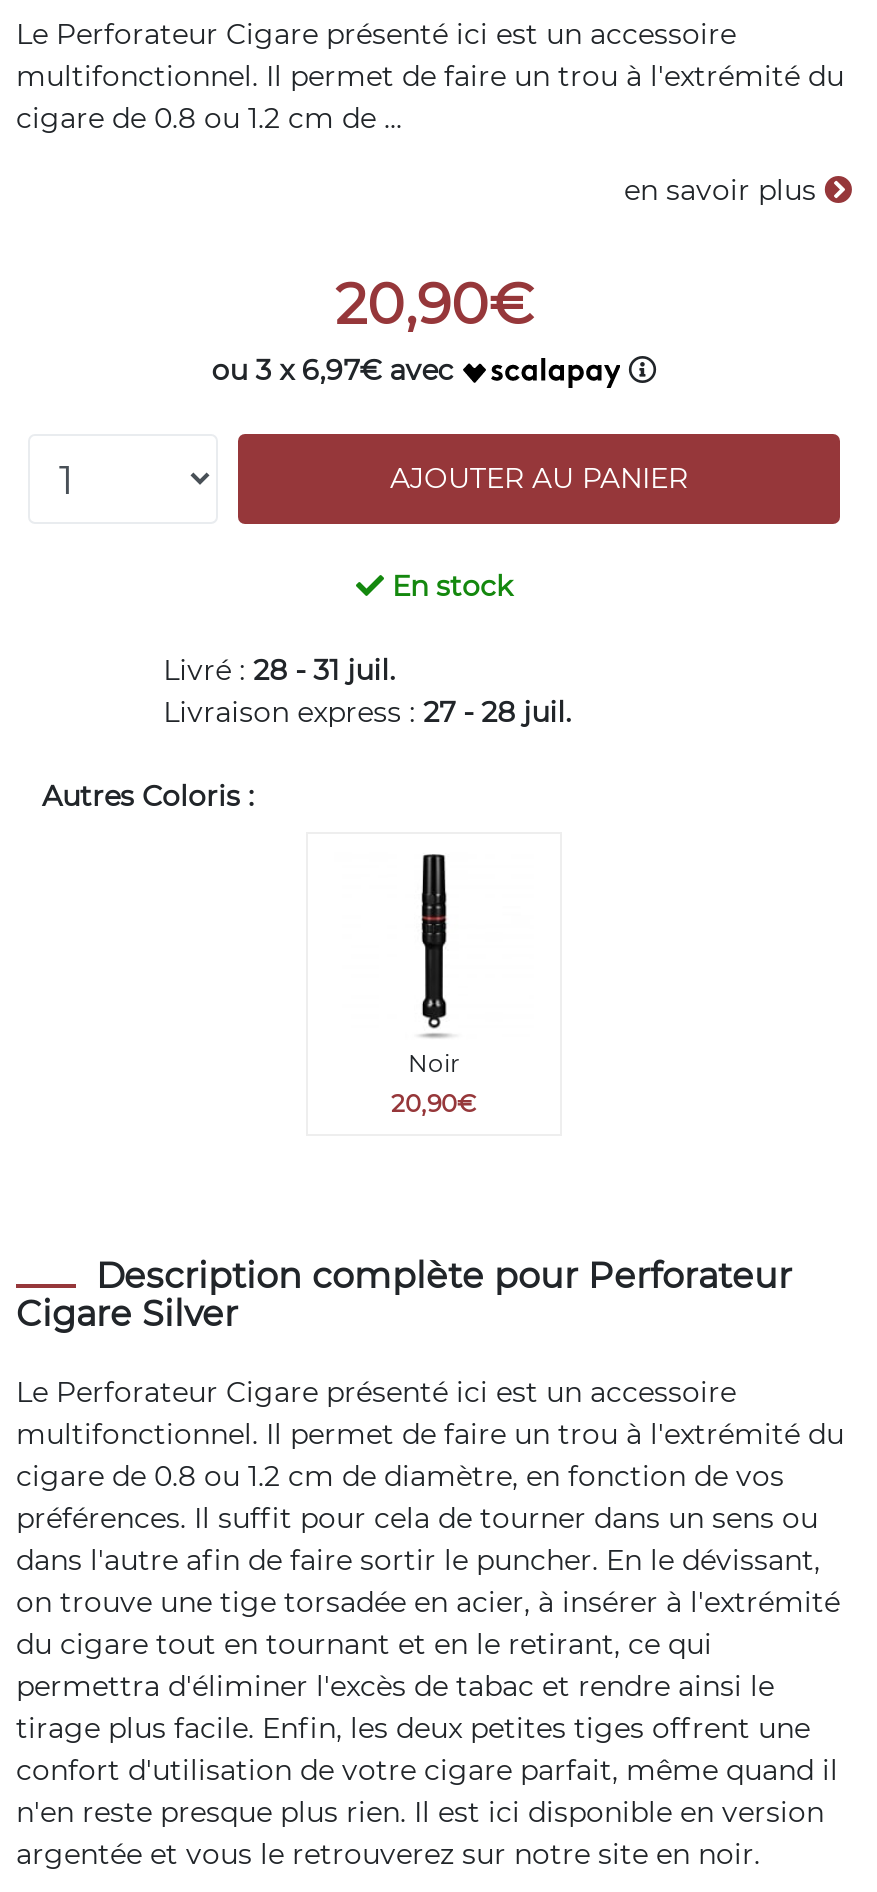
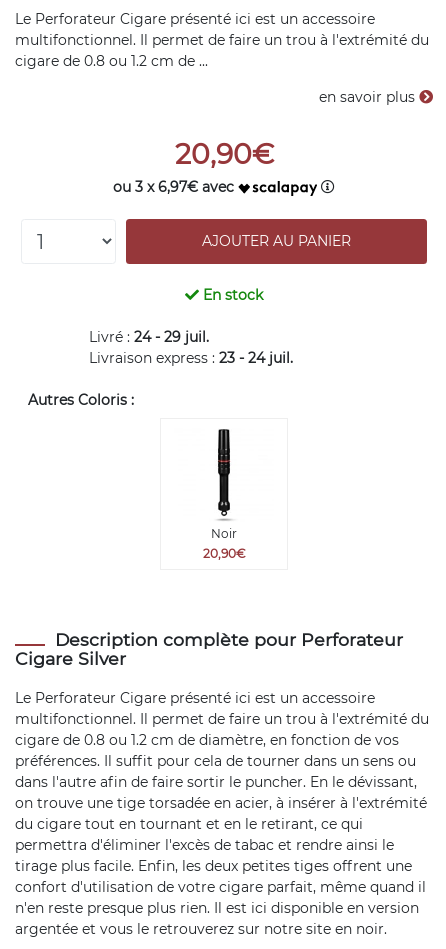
[163,652,395,688] Livré : 28 - 31 juil. -> [89,328,209,346] Livré : 24 - 29 juil.
[163,694,571,730] Livraison express : 27 - 28 juil. -> [89,349,293,367] Livraison express : 23 - 24 juil.

